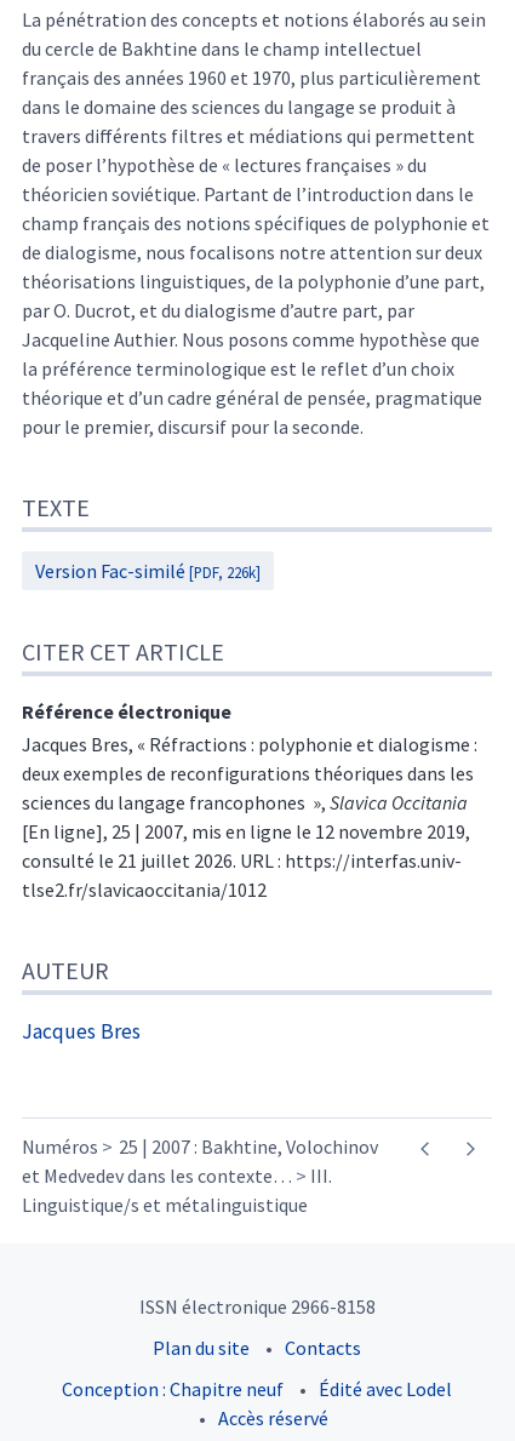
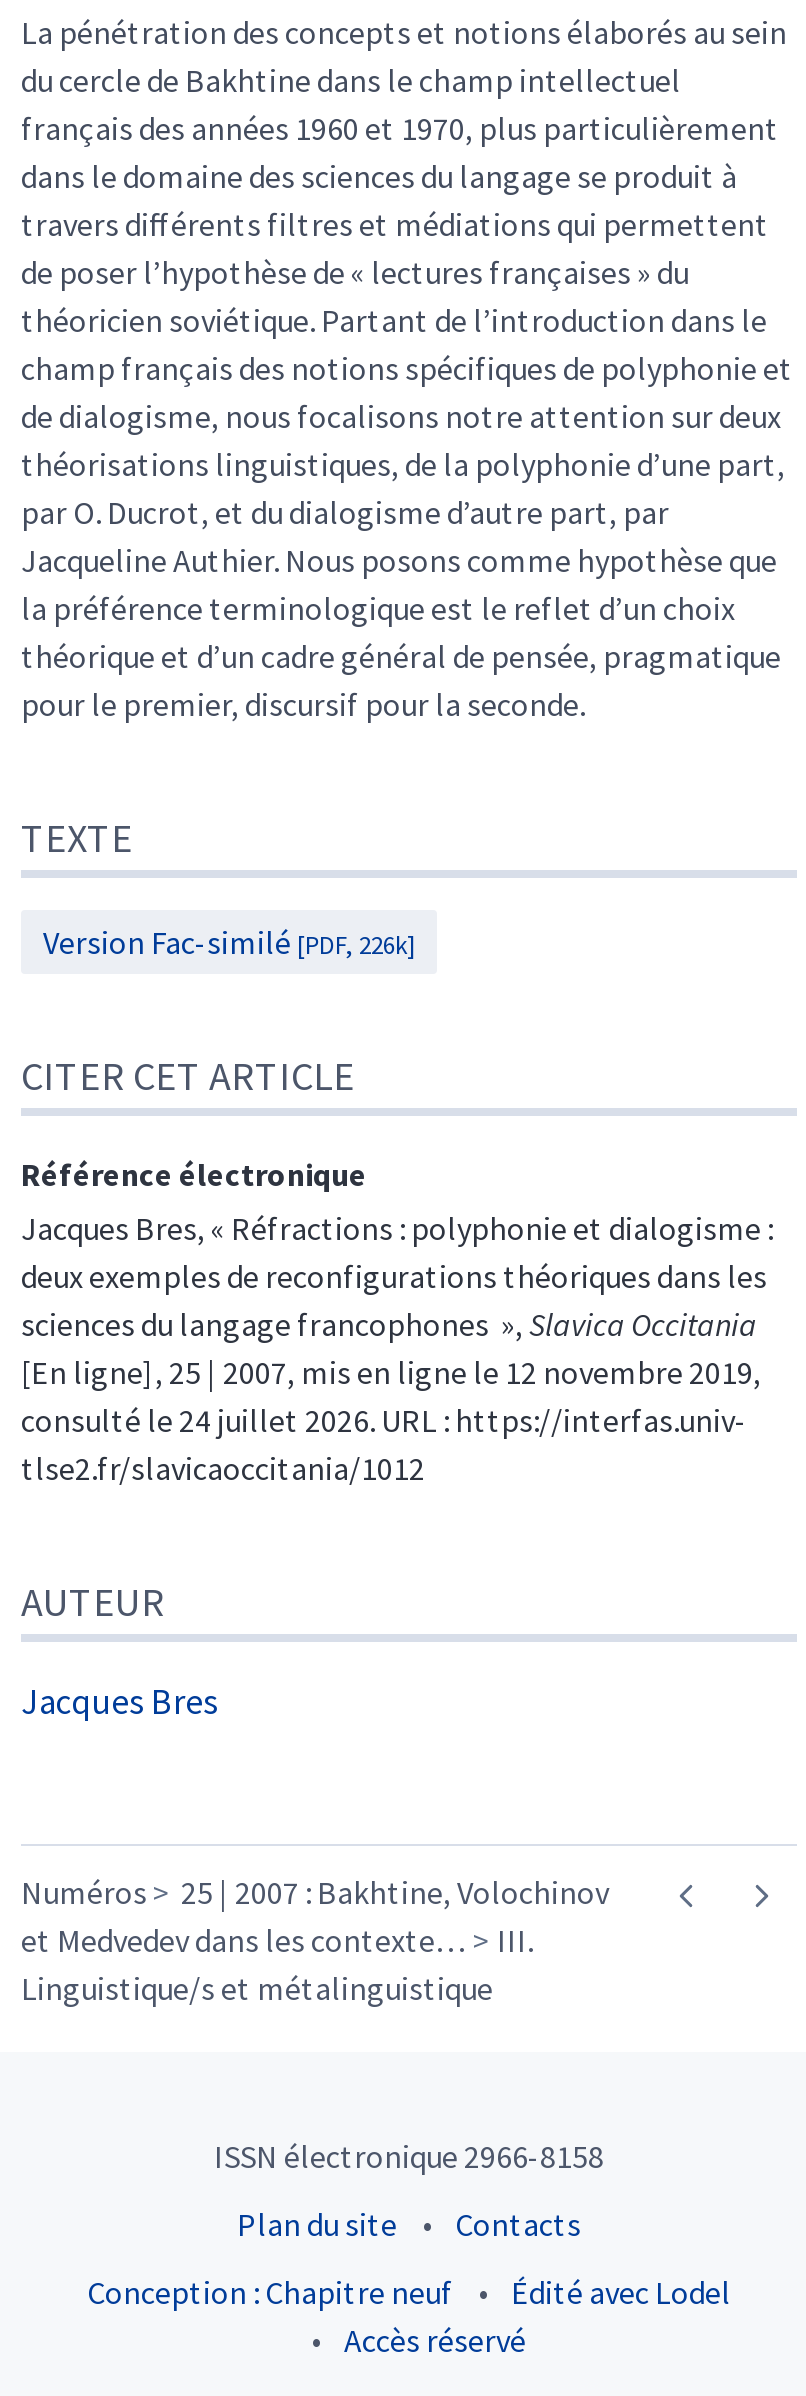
[22,848,462,873] consulté le 21 juillet 2026. URL : https://interfas.univ- -> [21,1400,747,1440] consulté le 24 juillet 2026. URL : https://interfas.univ-

